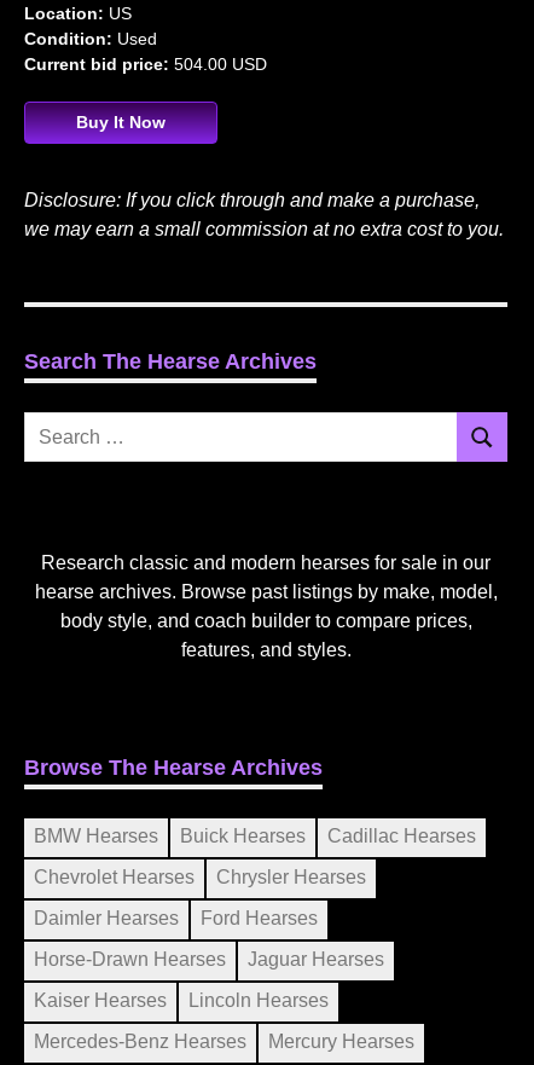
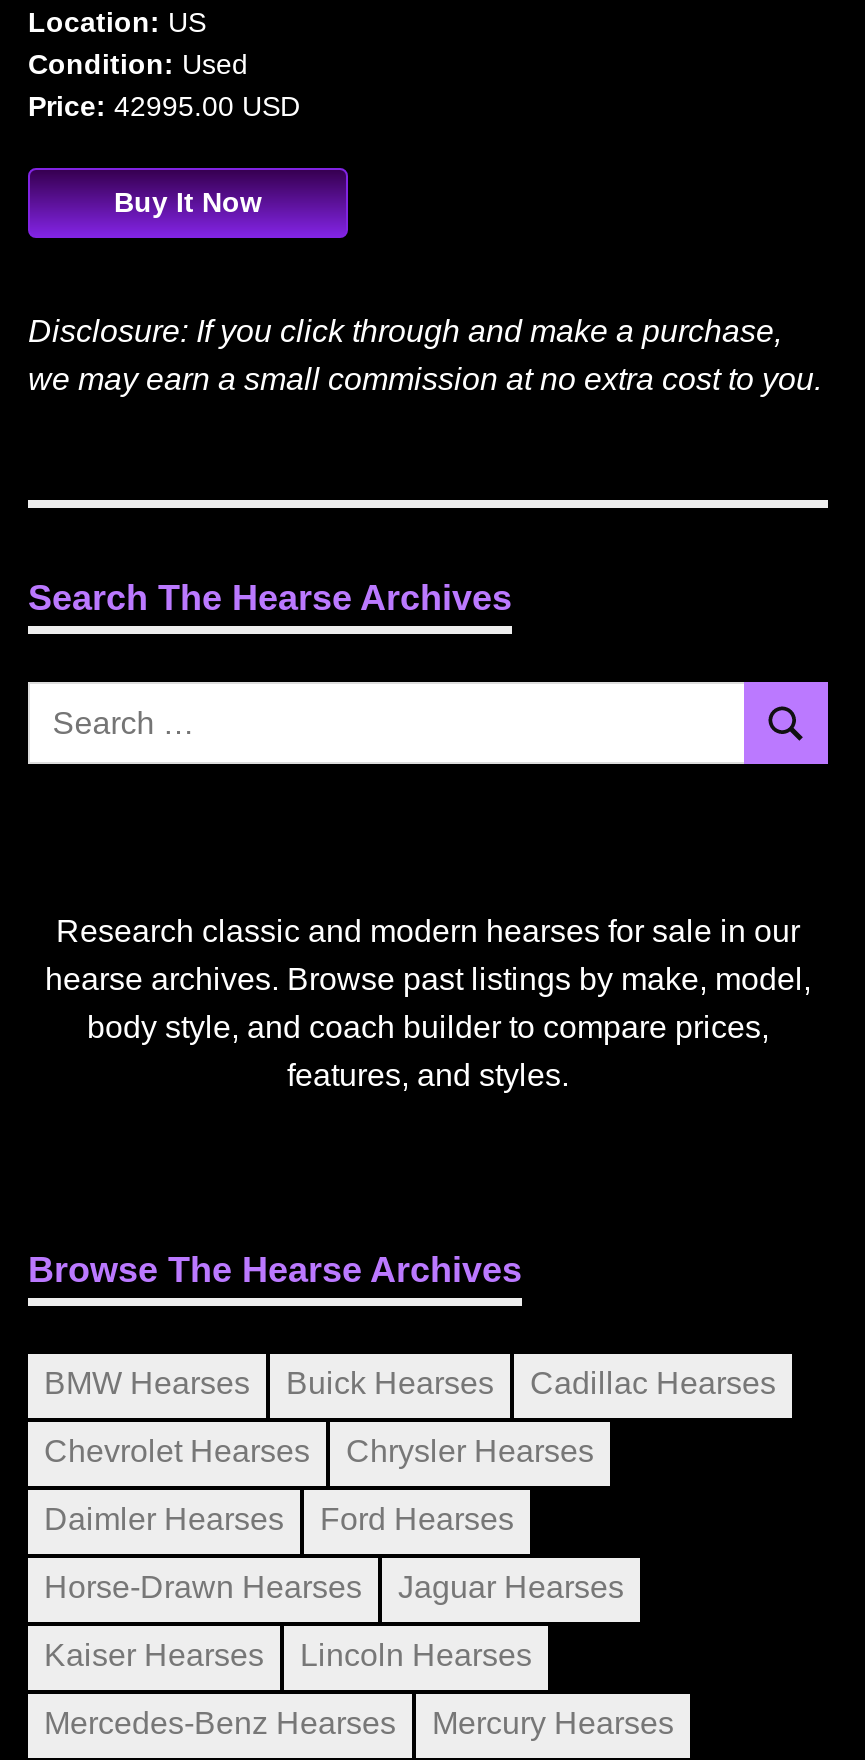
[24,55,267,74] Current bid price: 504.00 USD -> [28,90,300,122] Price: 42995.00 USD

